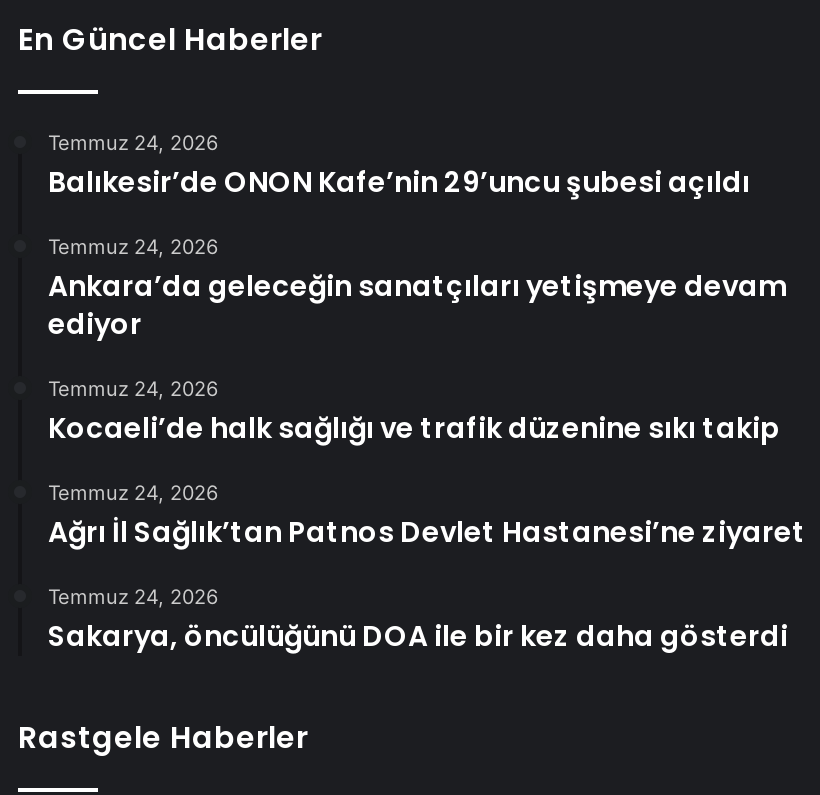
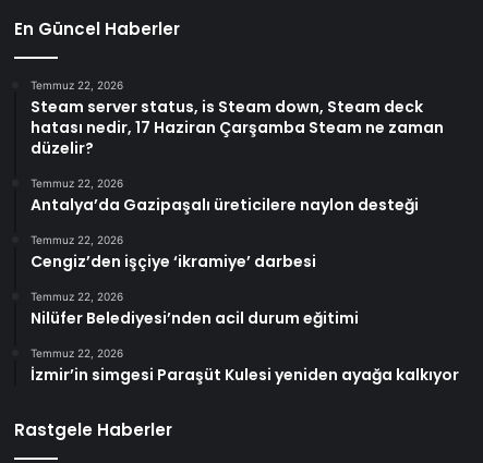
[48,131,750,203] Temmuz 24, 2026 | Balıkesir’de ONON Kafe’nin 29’uncu şubesi açıldı -> [31,79,444,159] Temmuz 22, 2026 | Steam server status, is Steam down, Steam deck | hatası nedir, 17 Haziran Çarşamba Steam ne zaman | düzelir?
[48,235,786,345] Temmuz 24, 2026 | Ankara’da geleceğin sanatçıları yetişmeye devam | ediyor -> [31,177,419,216] Temmuz 22, 2026 | Antalya’da Gazipaşalı üreticilere naylon desteği
[48,377,780,449] Temmuz 24, 2026 | Kocaeli’de halk sağlığı ve trafik düzenine sıkı takip -> [31,234,316,273] Temmuz 22, 2026 | Cengiz’den işçiye ‘ikramiye’ darbesi
[48,481,806,553] Temmuz 24, 2026 | Ağrı İl Sağlık’tan Patnos Devlet Hastanesi’ne ziyaret -> [31,290,359,329] Temmuz 22, 2026 | Nilüfer Belediyesi’nden acil durum eğitimi
[48,585,788,657] Temmuz 24, 2026 | Sakarya, öncülüğünü DOA ile bir kez daha gösterdi -> [31,347,459,386] Temmuz 22, 2026 | İzmir’in simgesi Paraşüt Kulesi yeniden ayağa kalkıyor

